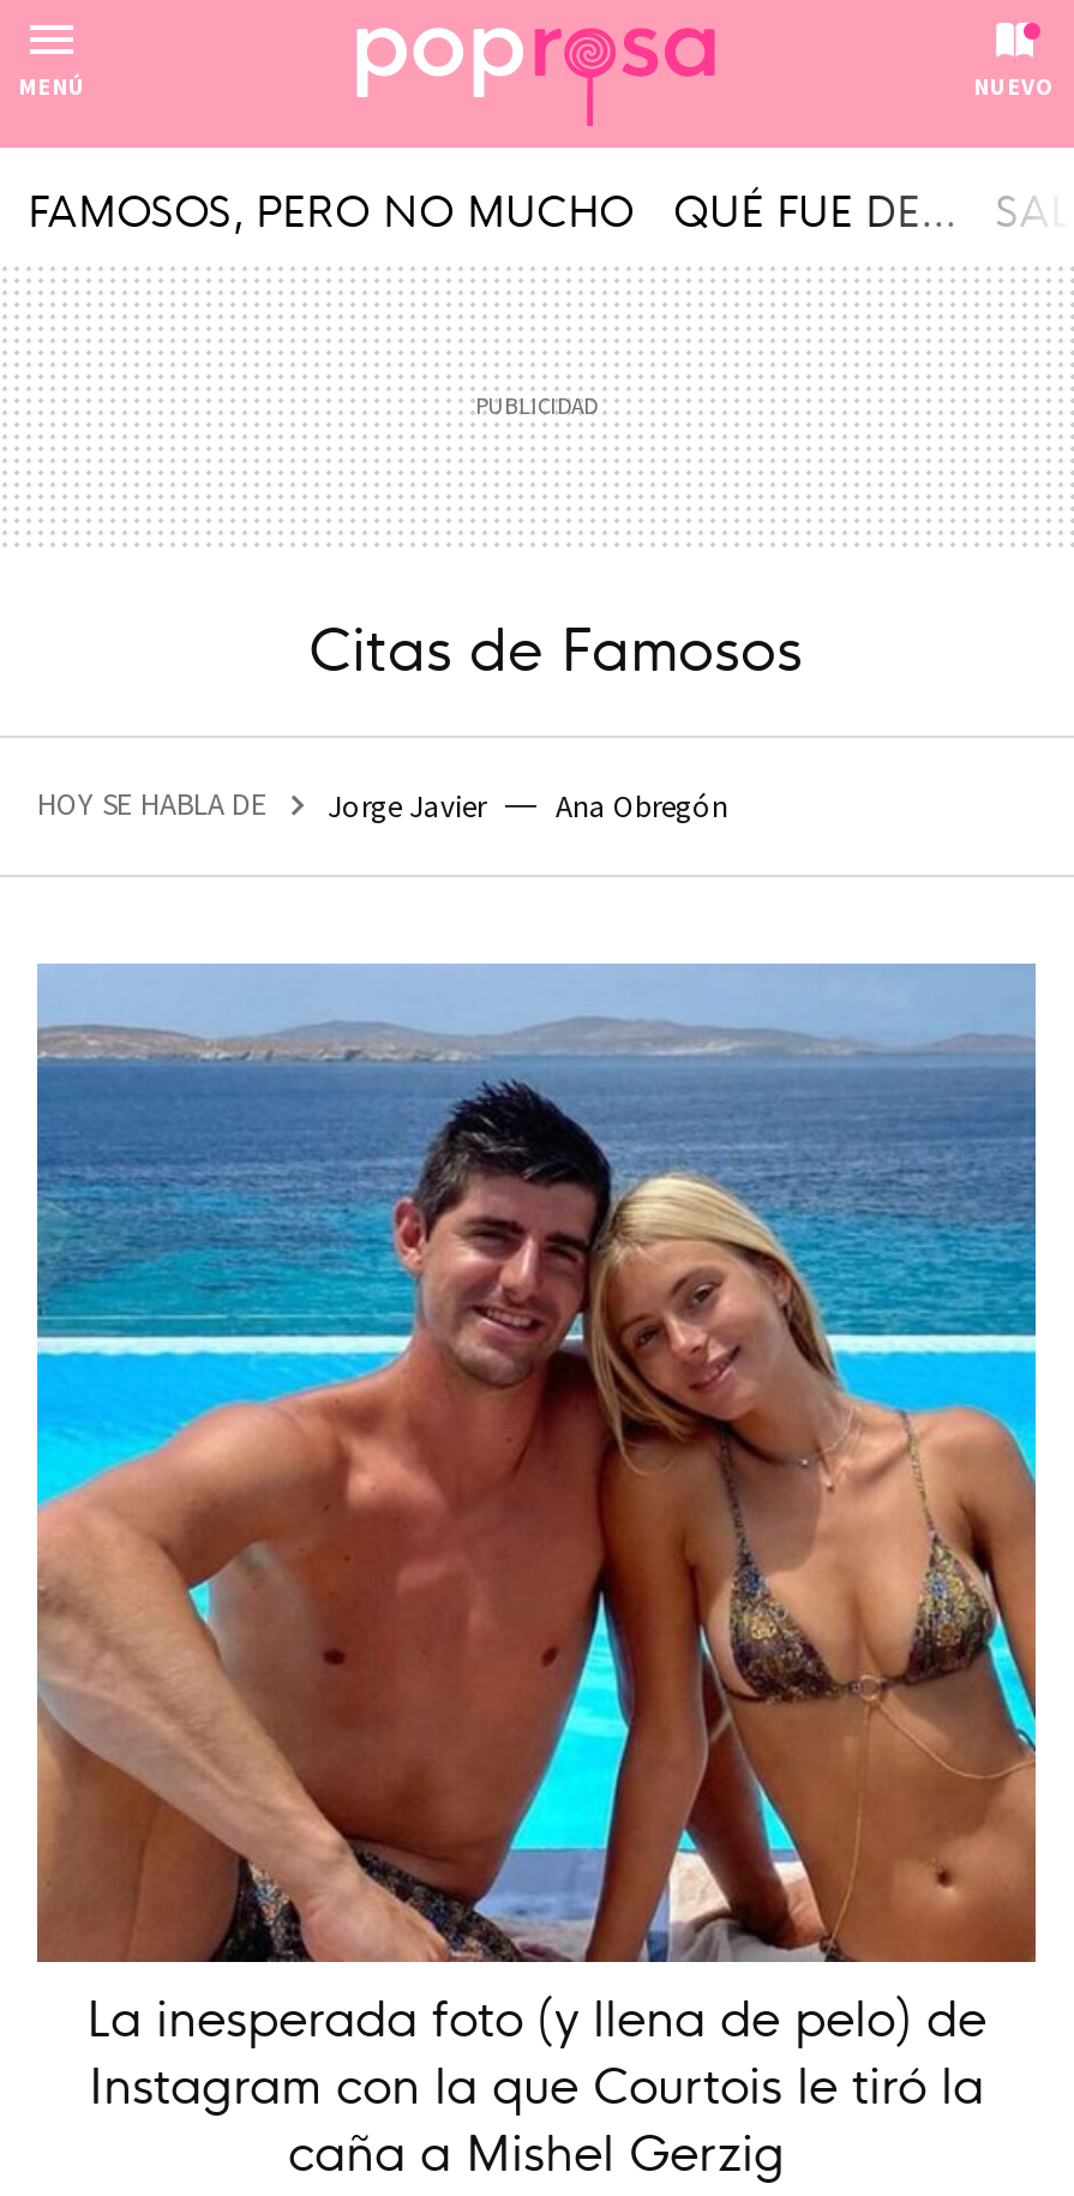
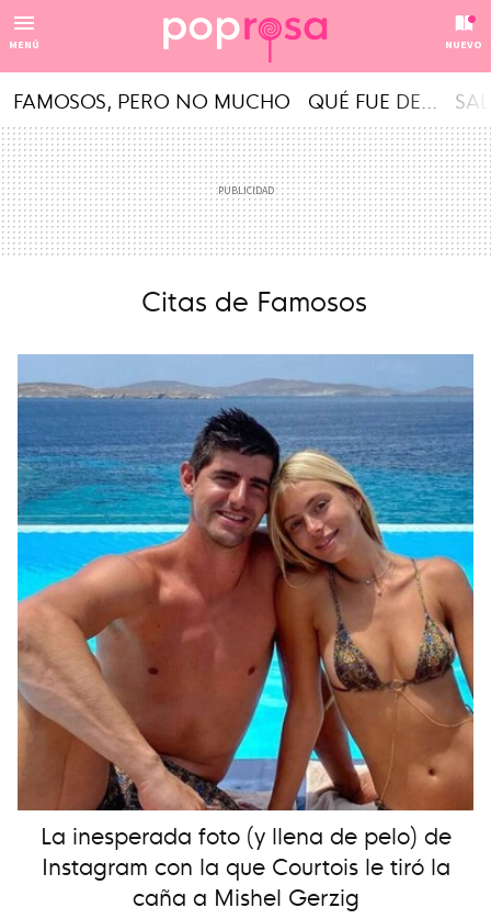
[37,784,728,826] HOY SE HABLA DE | Jorge Javier | Ana Obregón -> none

